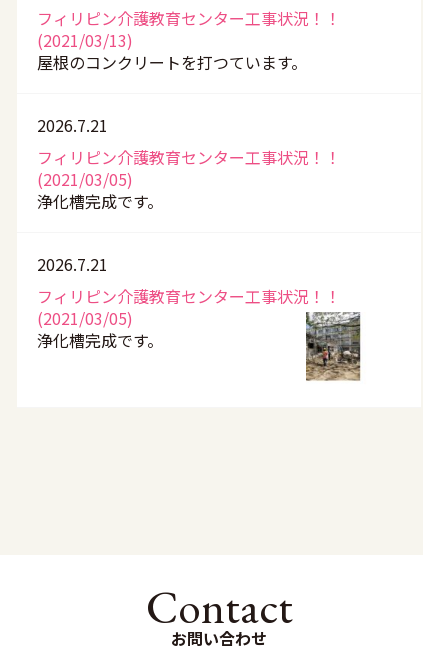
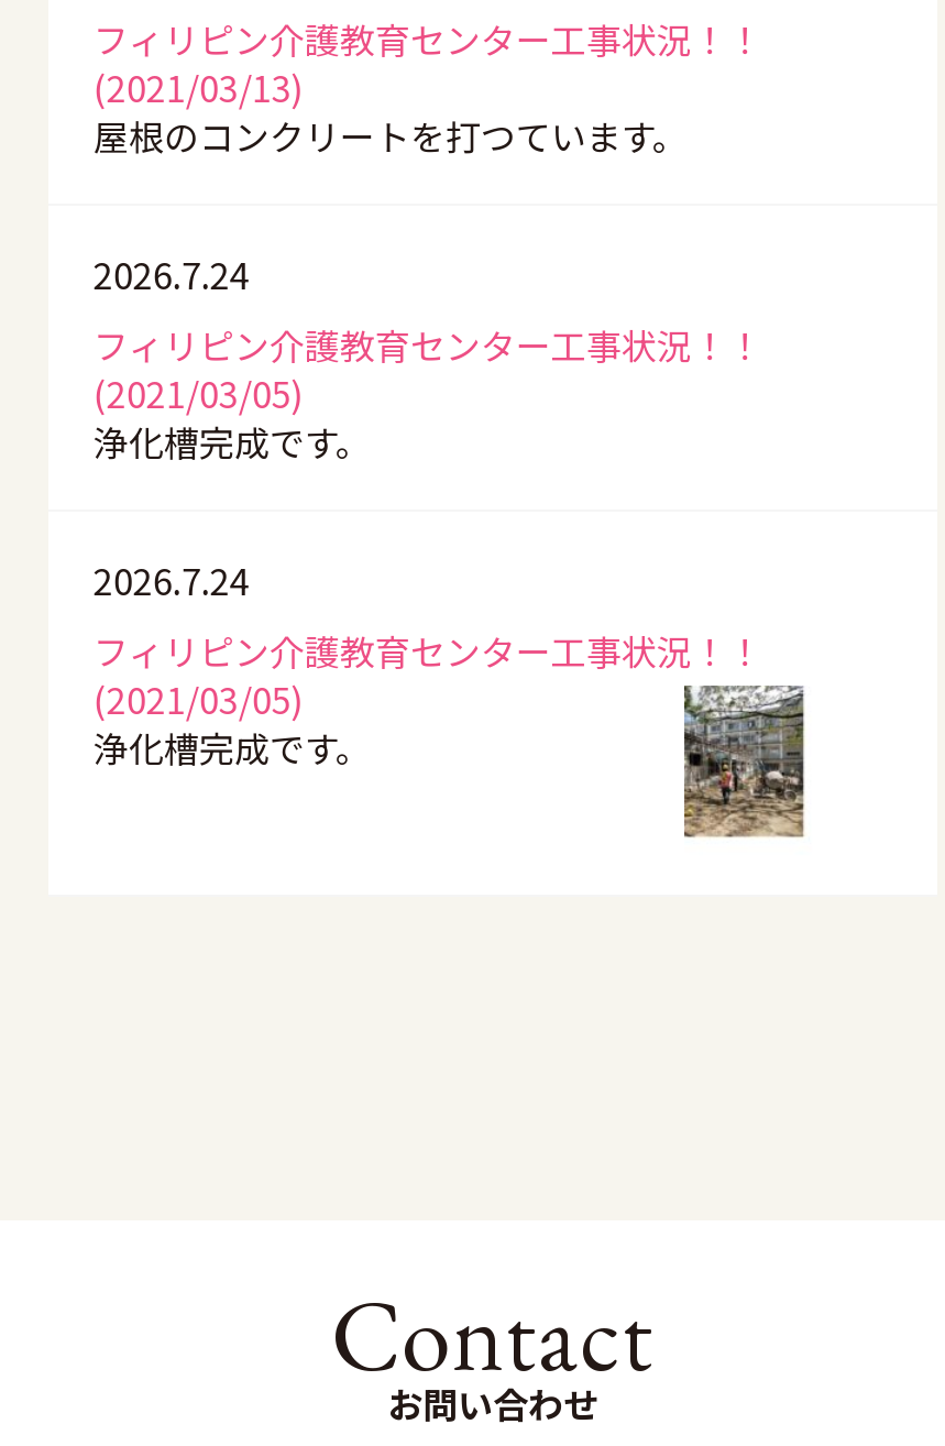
[37,113,108,137] 2026.7.21 -> [93,248,250,300] 2026.7.24
[37,252,108,276] 2026.7.21 -> [93,554,250,606] 2026.7.24

